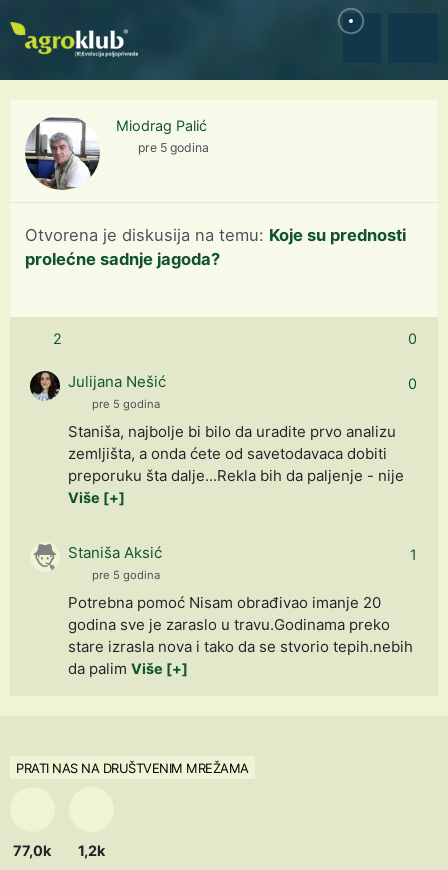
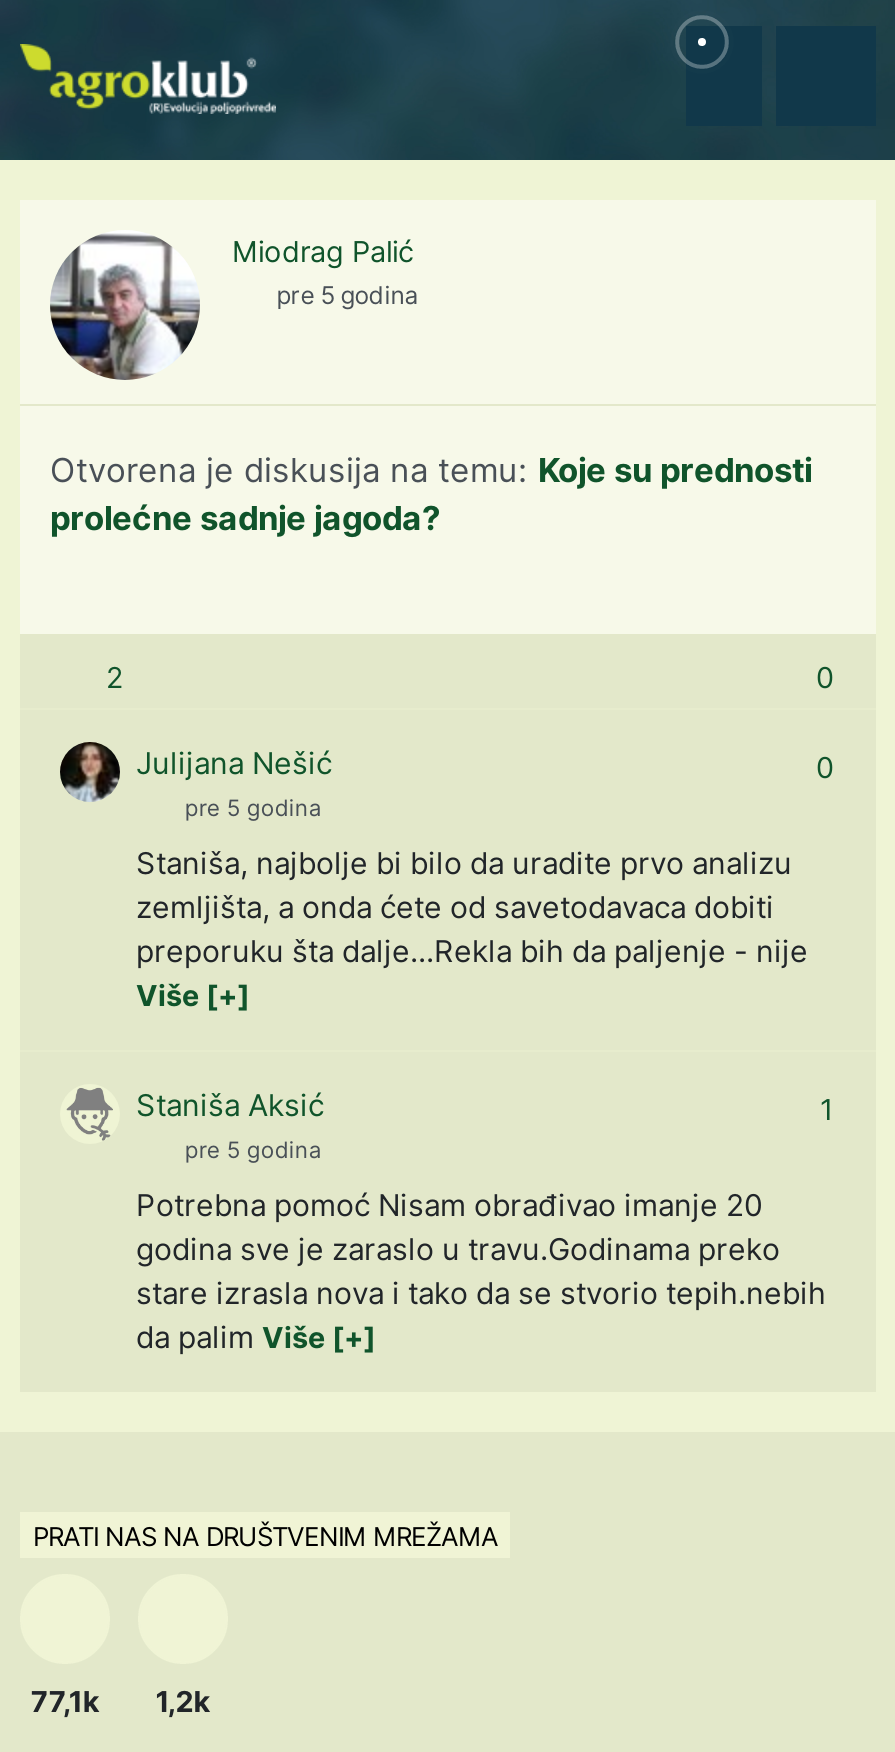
[13,841,105,858] 77,0k 1,2k -> [31,1683,209,1717] 77,1k 1,2k

